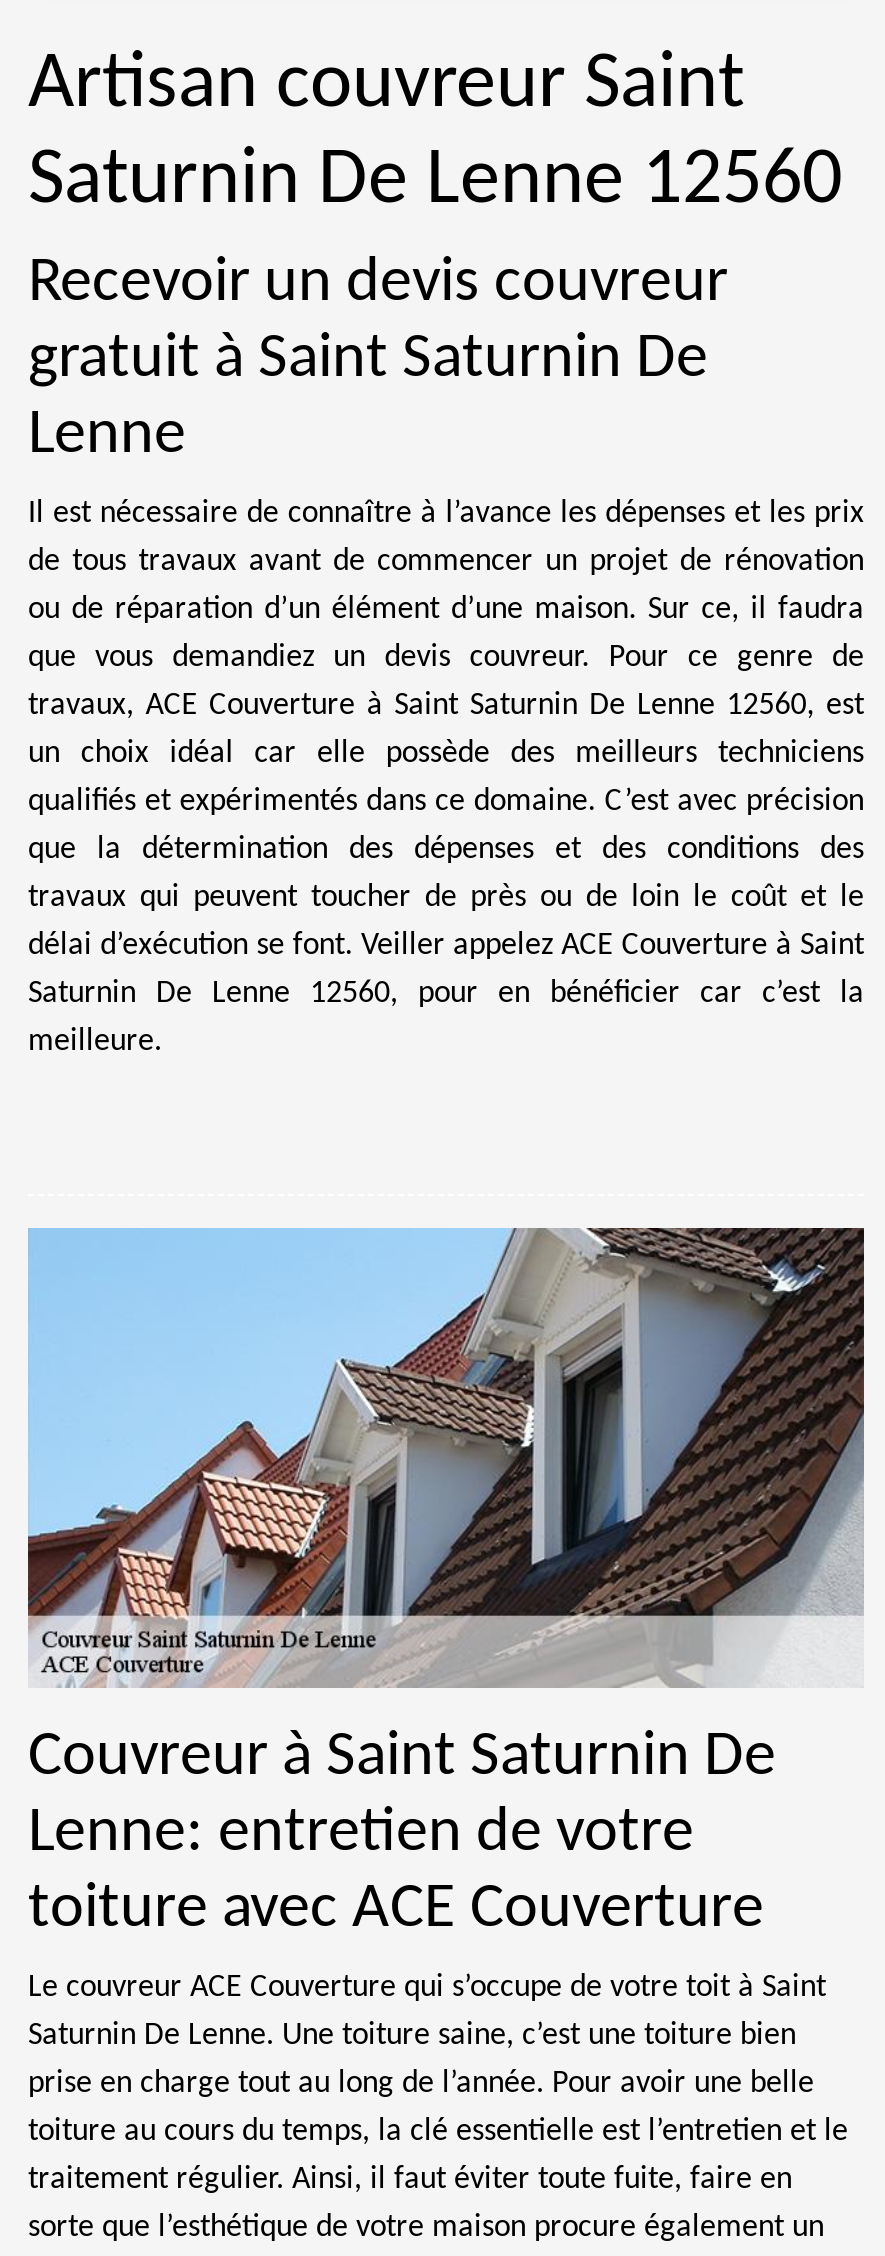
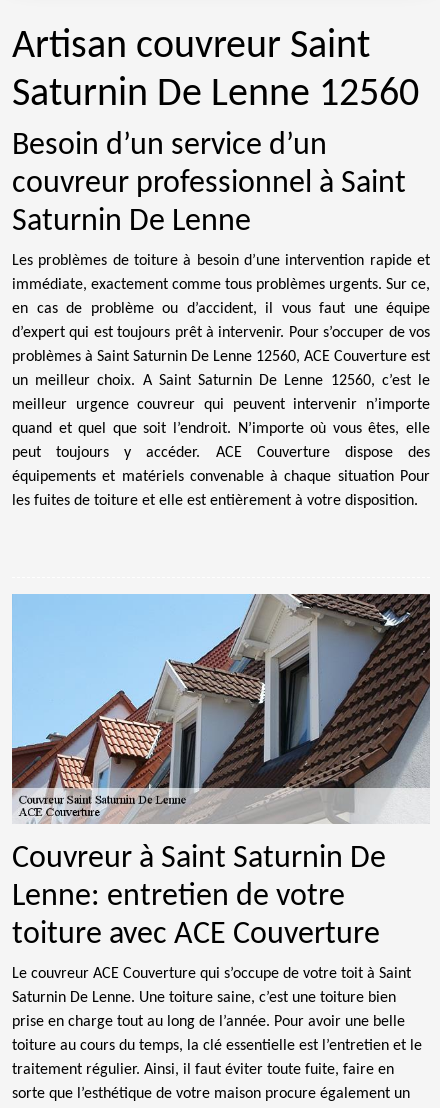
[28,252,864,1058] Recevoir un devis couvreur | gratuit à Saint Saturnin De | Lenne | Il est nécessaire de connaître à l’avance les dépenses et les prix | de tous travaux avant de commencer un projet de rénovation | ou de réparation d’un élément d’une maison. Sur ce, il faudra | que vous demandiez un devis couvreur. Pour ce genre de | travaux, ACE Couverture à Saint Saturnin De Lenne 12560, est | un choix idéal car elle possède des meilleurs techniciens | qualifiés et expérimentés dans ce domaine. C’est avec précision | que la détermination des dépenses et des conditions des | travaux qui peuvent toucher de près ou de loin le coût et le | délai d’exécution se font. Veiller appelez ACE Couverture à Saint | Saturnin De Lenne 12560, pour en bénéficier car c’est la | meilleure. -> [12,130,430,509] Besoin d’un service d’un | couvreur professionnel à Saint | Saturnin De Lenne | Les problèmes de toiture à besoin d’une intervention rapide et | immédiate, exactement comme tous problèmes urgents. Sur ce, | en cas de problème ou d’accident, il vous faut une équipe | d’expert qui est toujours prêt à intervenir. Pour s’occuper de vos | problèmes à Saint Saturnin De Lenne 12560, ACE Couverture est | un meilleur choix. A Saint Saturnin De Lenne 12560, c’est le | meilleur urgence couvreur qui peuvent intervenir n’importe | quand et quel que soit l’endroit. N’importe où vous êtes, elle | peut toujours y accéder. ACE Couverture dispose des | équipements et matériels convenable à chaque situation Pour | les fuites de toiture et elle est entièrement à votre disposition.

